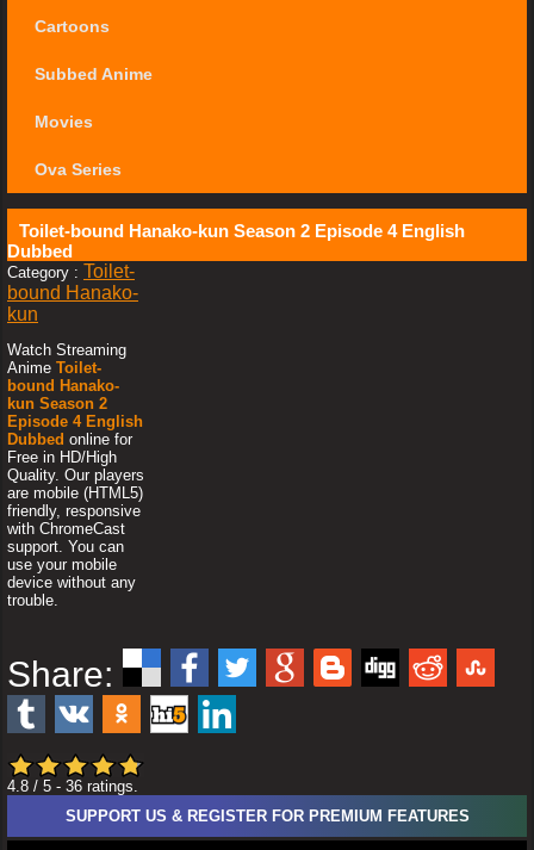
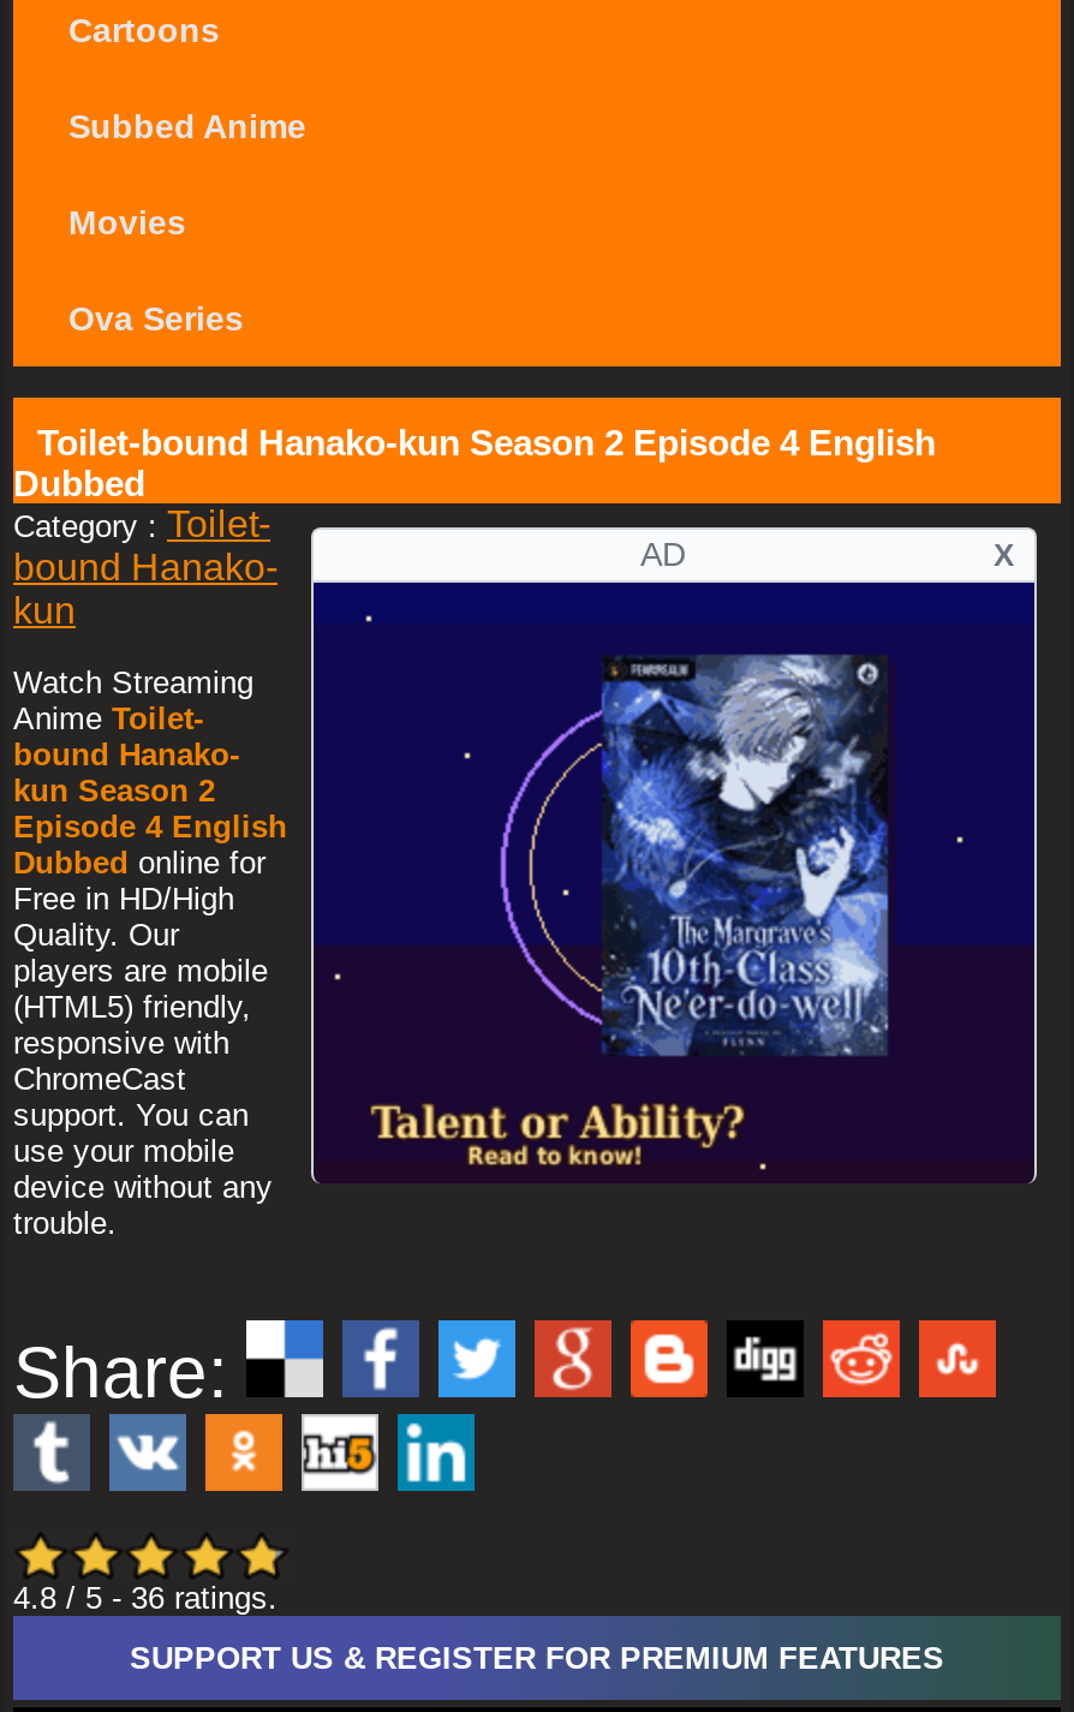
none -> [309,525,1039,1181] [image] | AD | X

